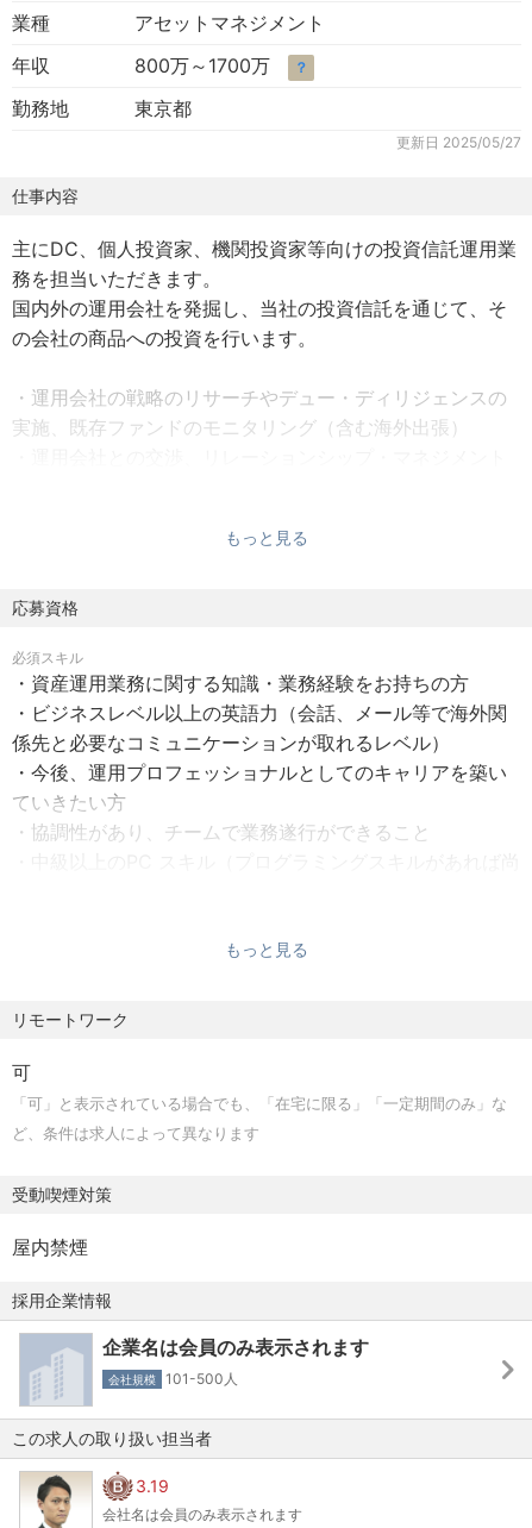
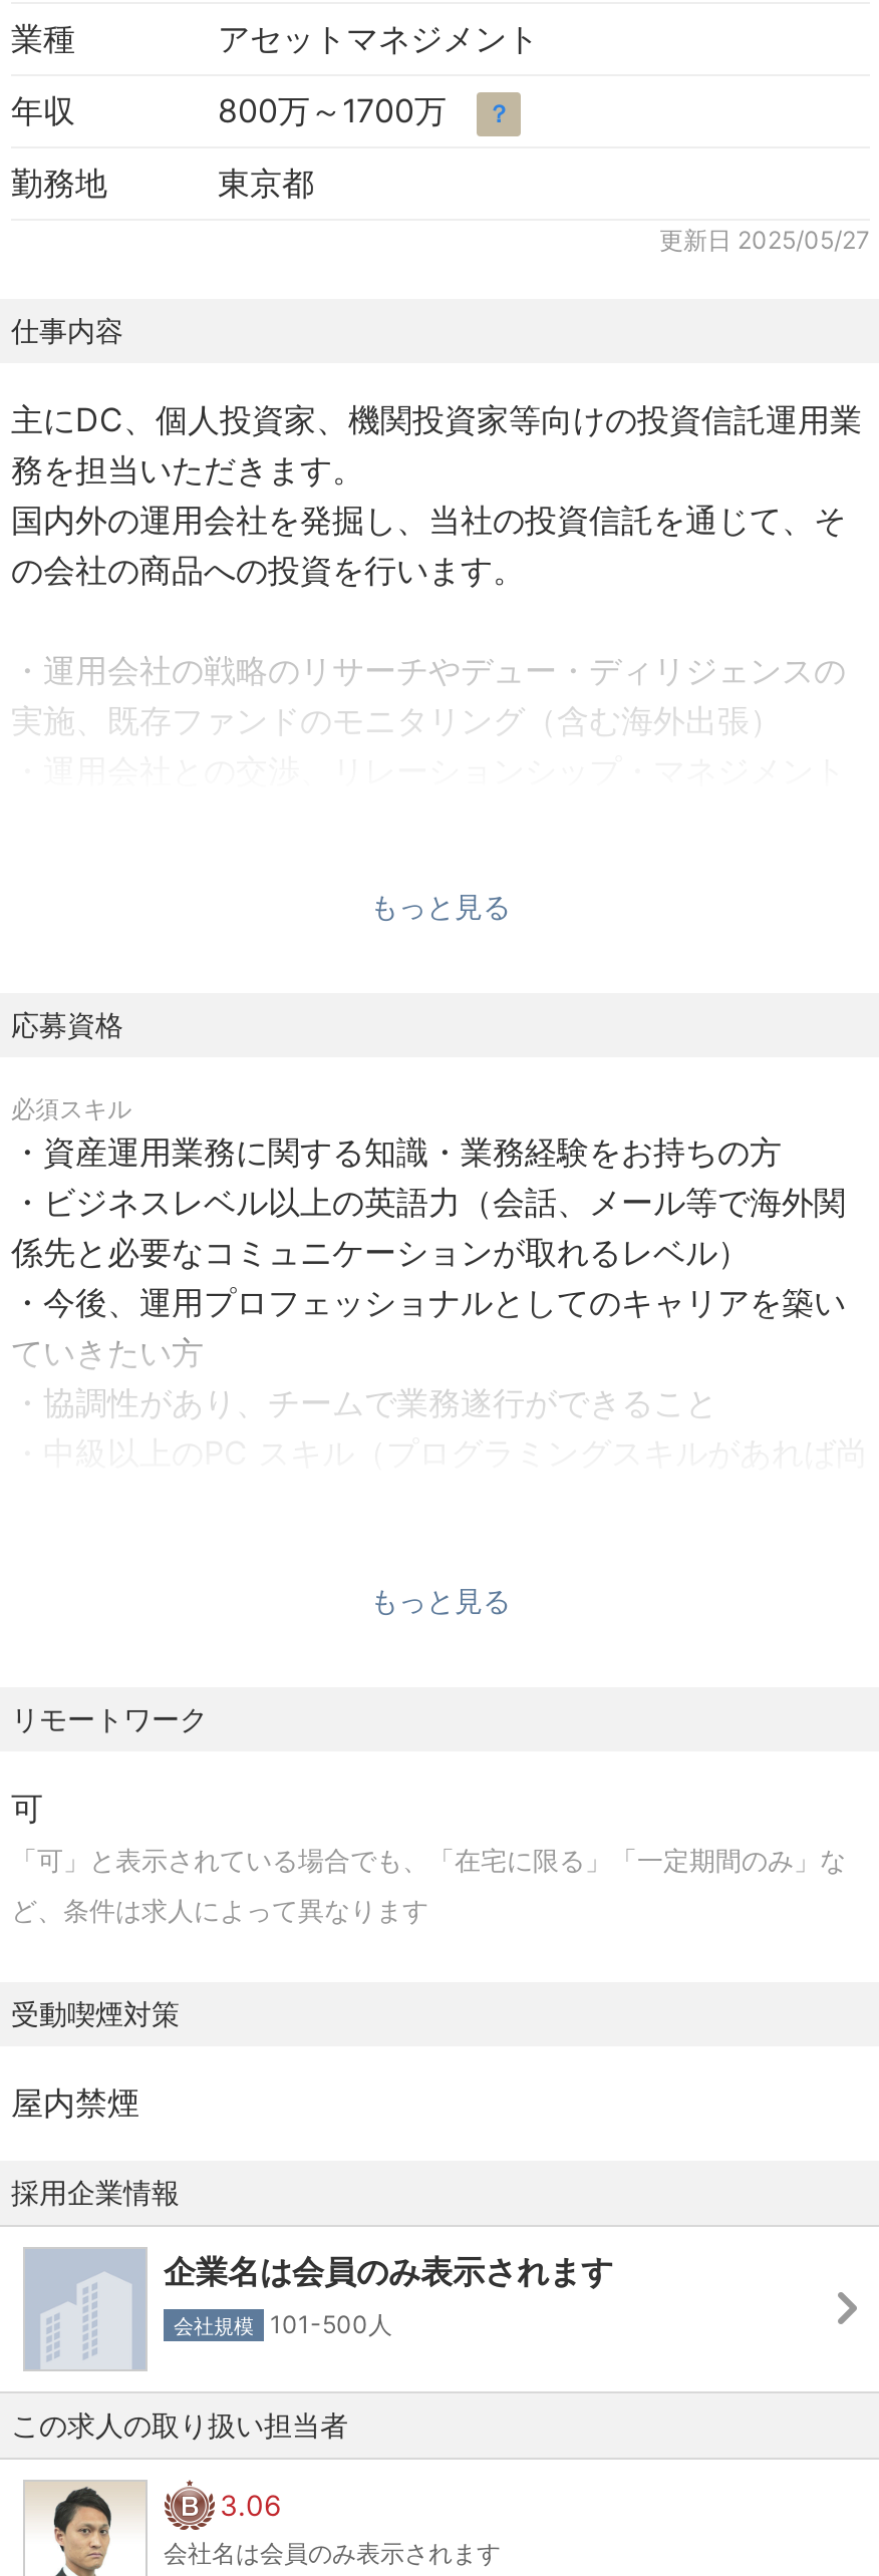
[136,1476,169,1496] 3.19 -> [220,2488,282,2522] 3.06

